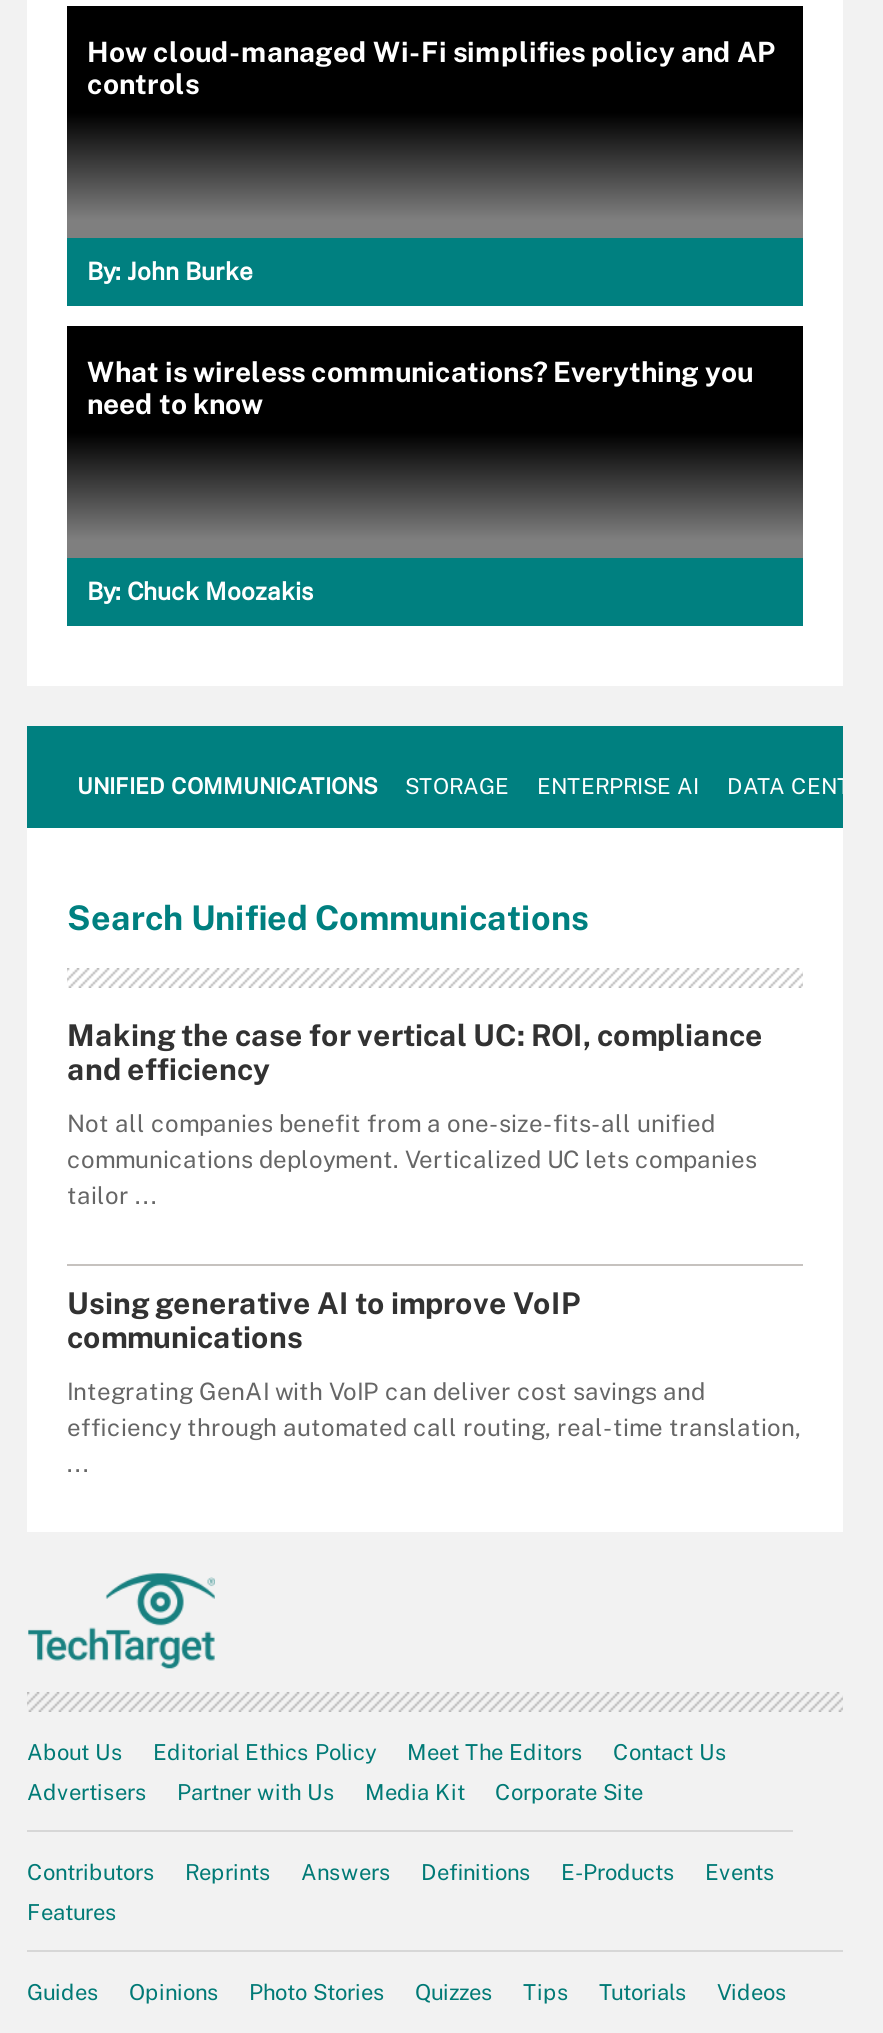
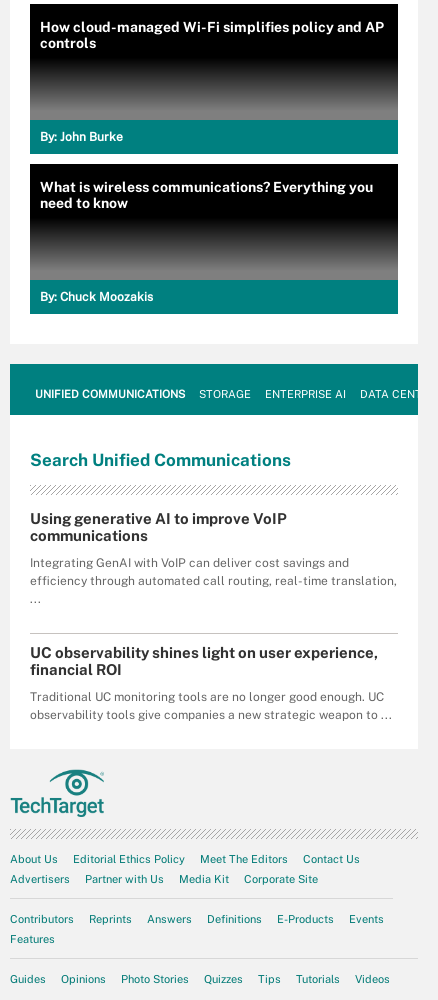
[67,1017,763,1209] Making the case for vertical UC: ROI, compliance | and efficiency | Not all companies benefit from a one-size-fits-all unified | communications deployment. Verticalized UC lets companies | tailor ... -> none
moved [67,1285,801,1441] -> [30,509,397,587]: Using generative AI to improve VoIP | communications | Integrating GenAI with VoIP can deliver cost savings and | efficiency through automated call routing, real-time translation,
none -> [30,643,392,721] UC observability shines light on user experience, | financial ROI | Traditional UC monitoring tools are no longer good enough. UC | observability tools give companies a new strategic weapon to ...

